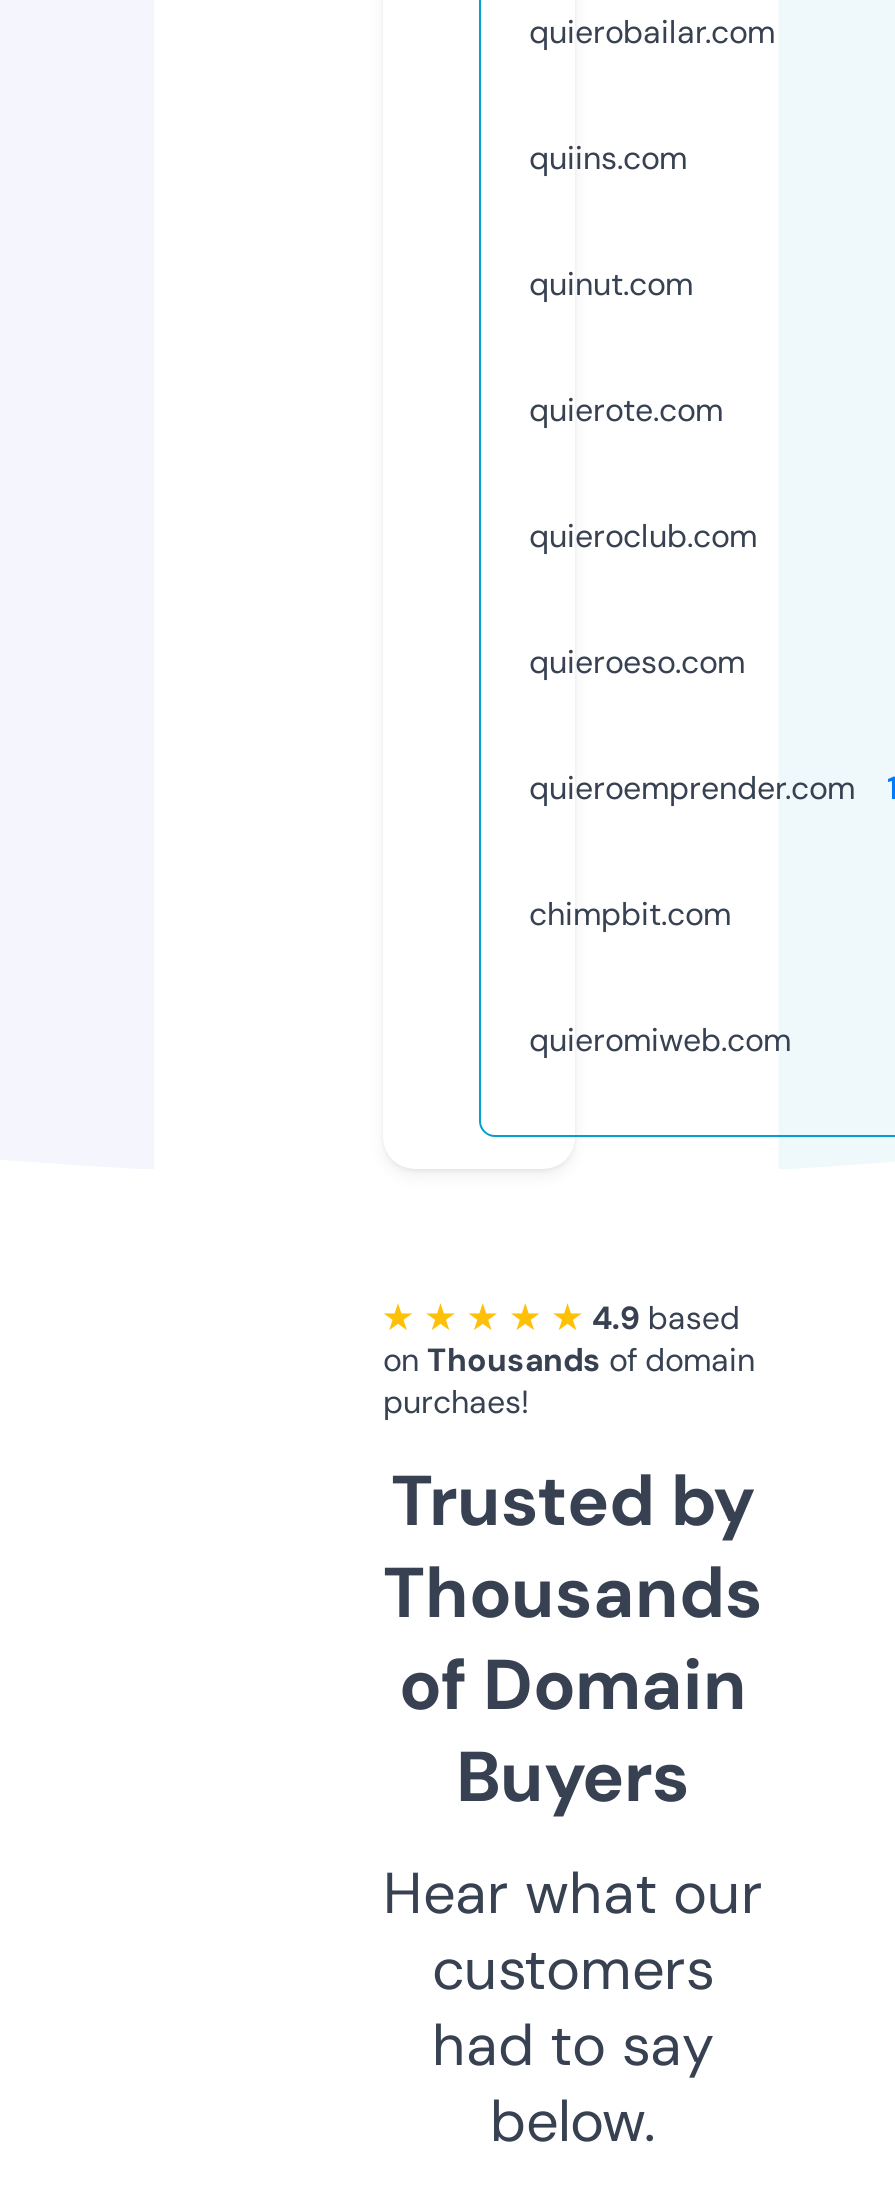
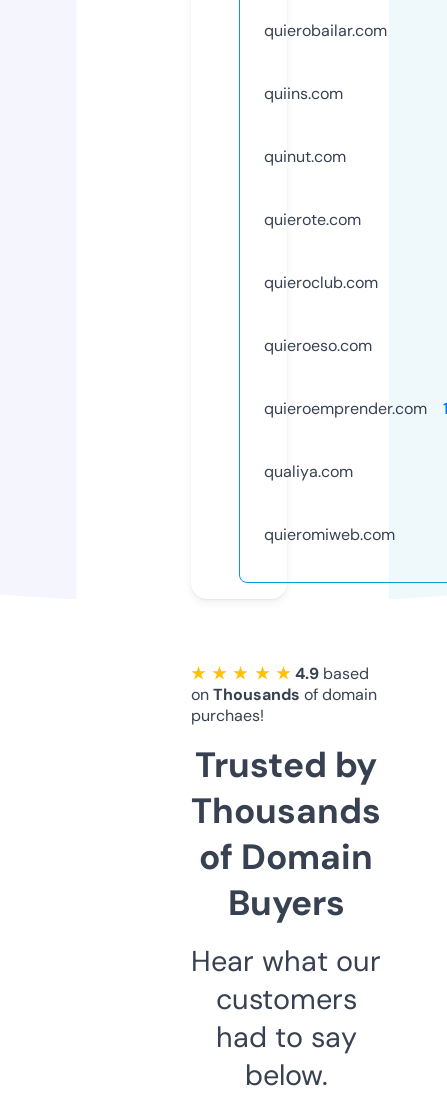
[529,893,731,935] chimpbit.com -> [264,461,353,482] qualiya.com

